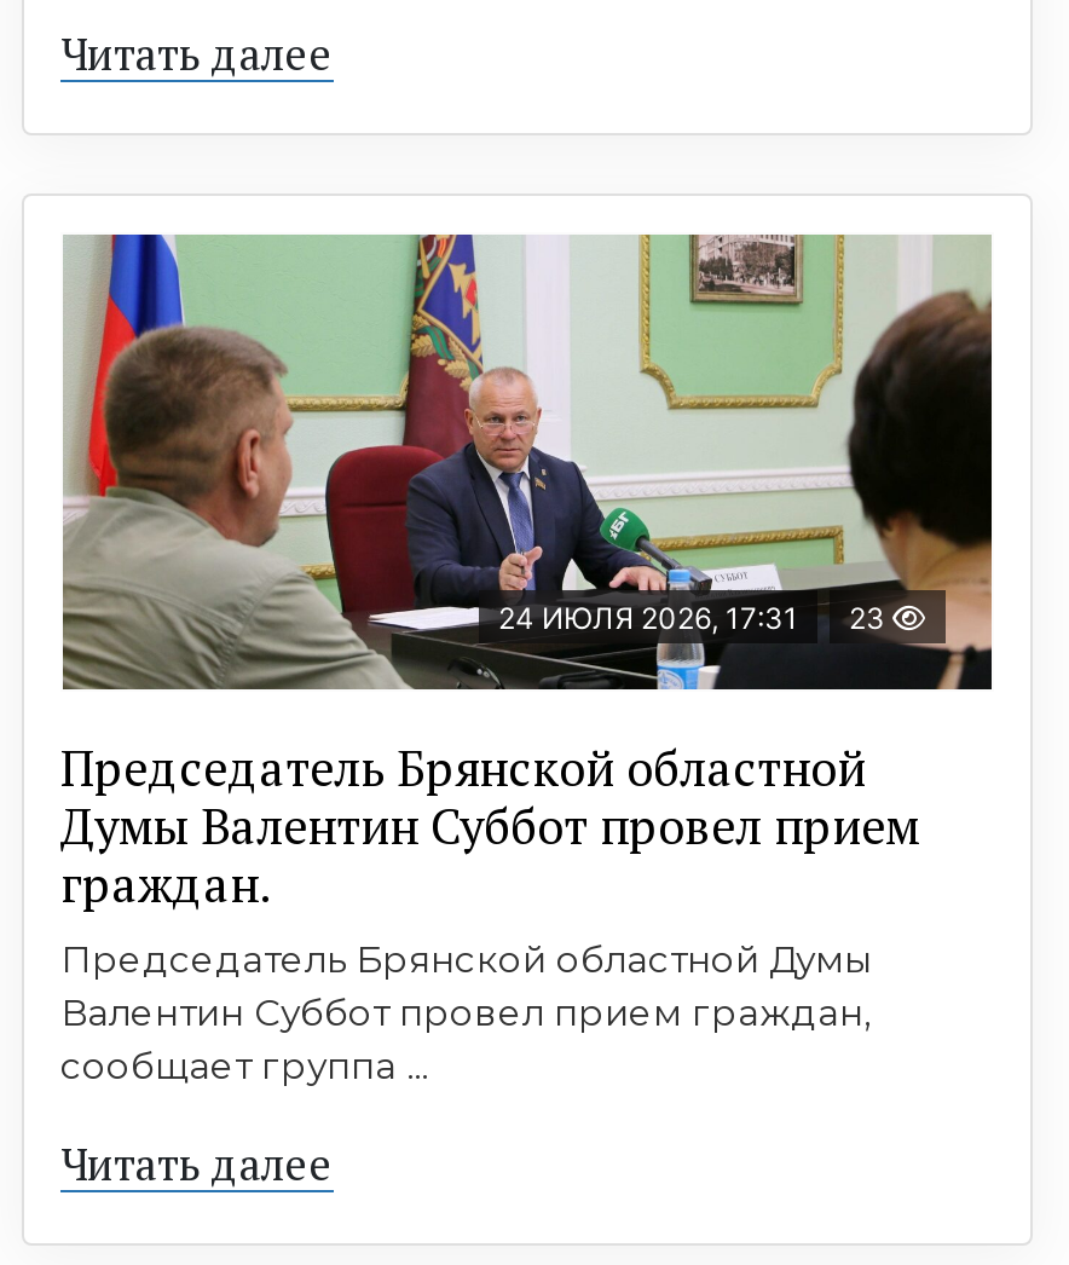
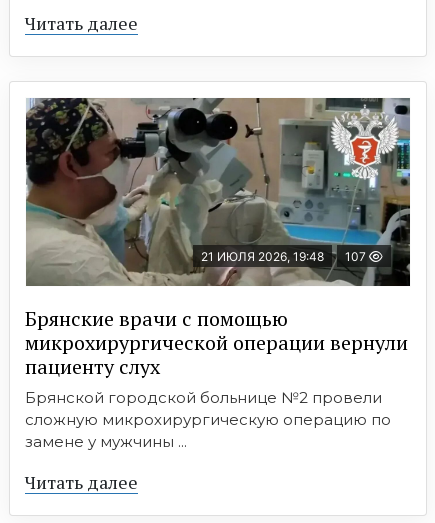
[63,232,994,692] [image] | 24 ИЮЛЯ 2026, 17:31 | 23 -> [26,97,411,287] [image] | 21 ИЮЛЯ 2026, 19:48 | 107
[60,735,919,1088] Председатель Брянской областной | Думы Валентин Суббот провел прием | граждан. | Председатель Брянской областной Думы | Валентин Суббот провел прием граждан, | сообщает группа ... -> [25,305,408,451] Брянские врачи с помощью | микрохирургической операции вернули | пациенту слух | Брянской городской больнице №2 провели | сложную микрохирургическую операцию по | замене у мужчины ...

